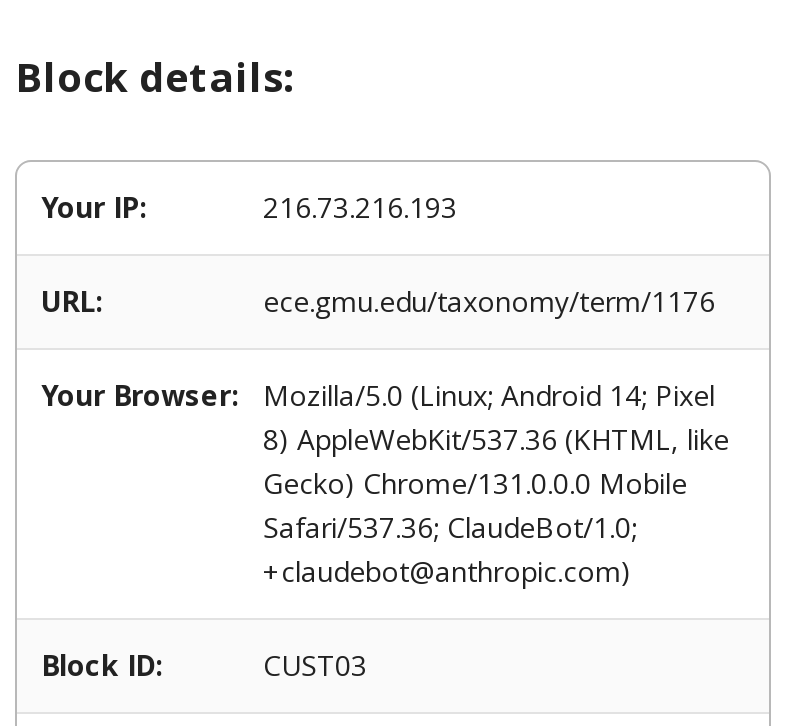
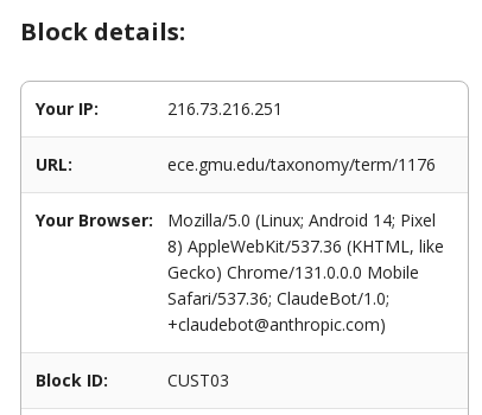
[263,188,457,226] 216.73.216.193 -> [167,97,283,120] 216.73.216.251

